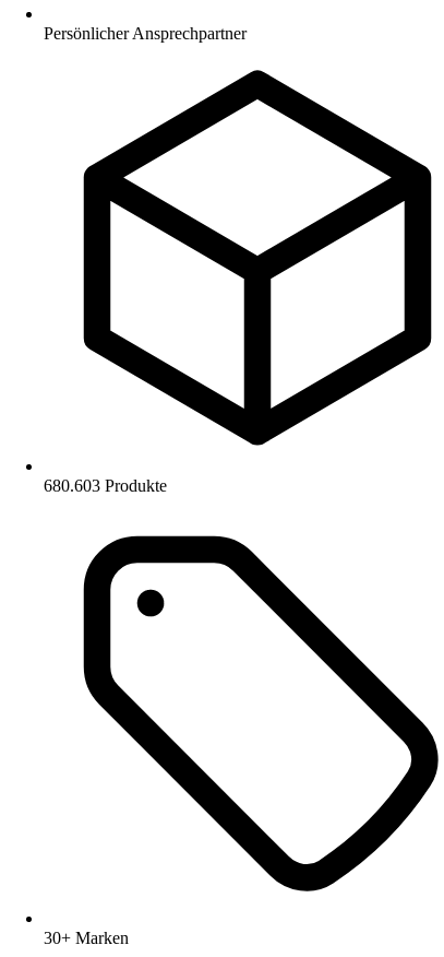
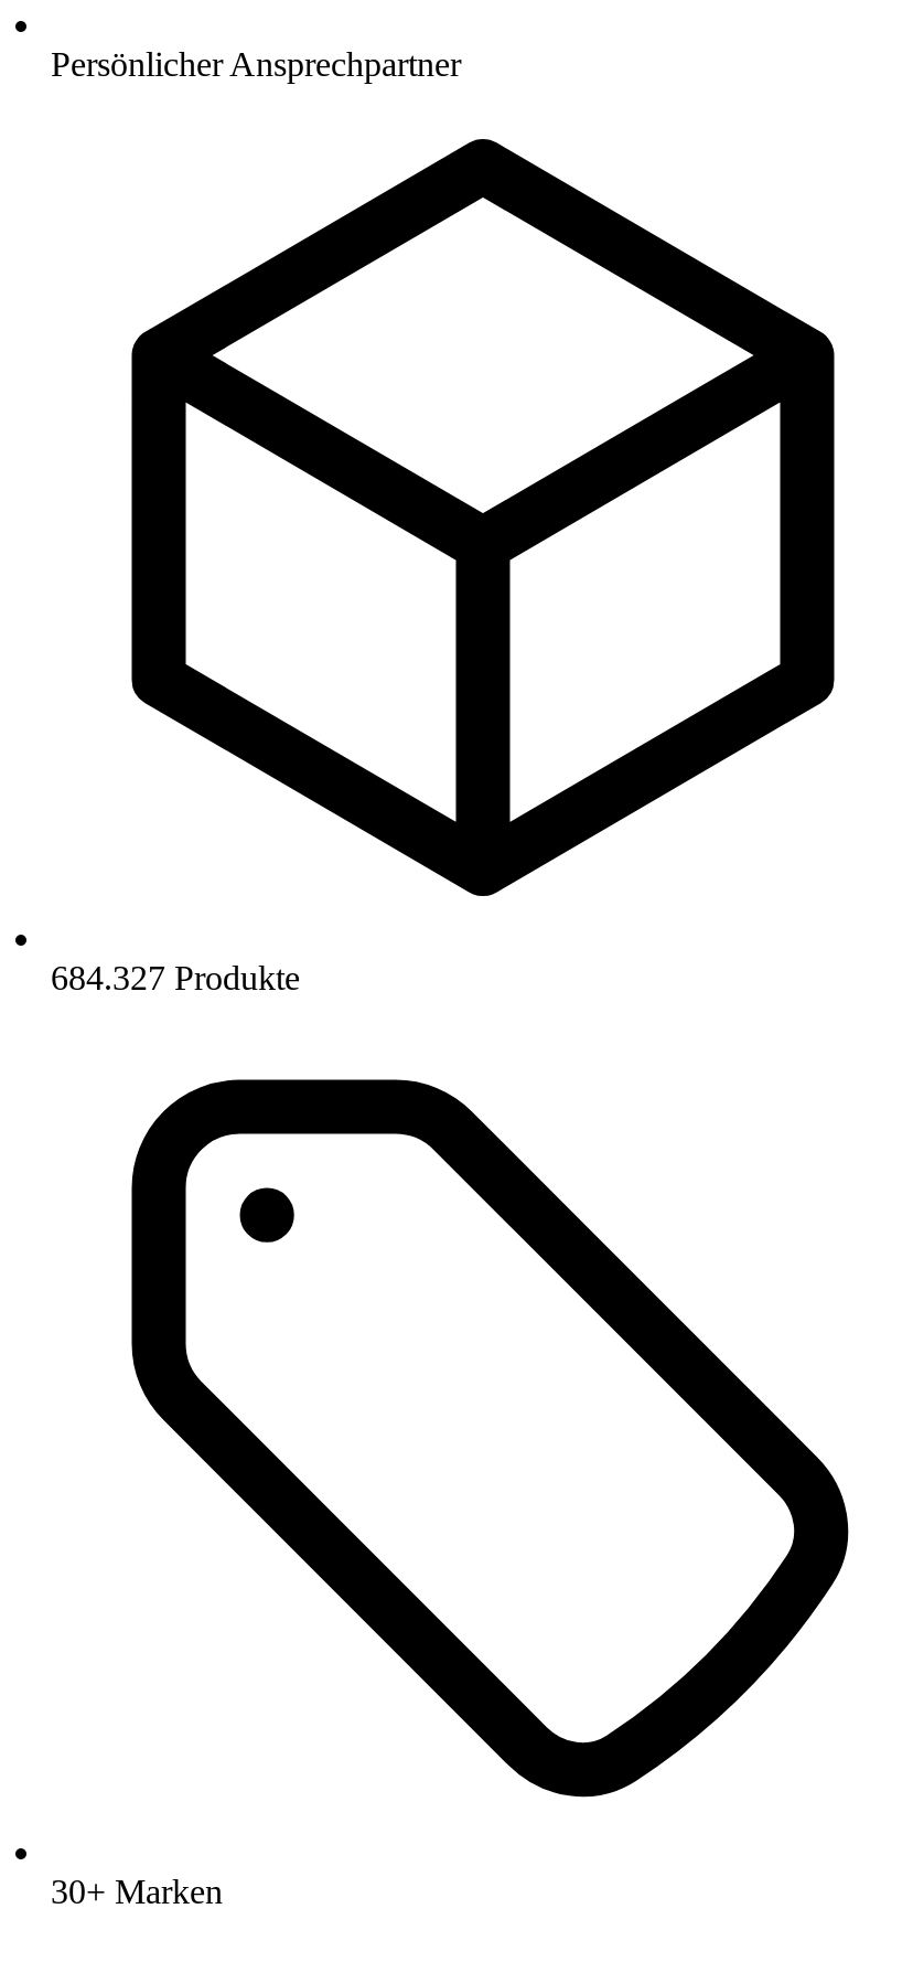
[44,476,167,495] 680.603 Produkte -> [51,959,300,996] 684.327 Produkte

